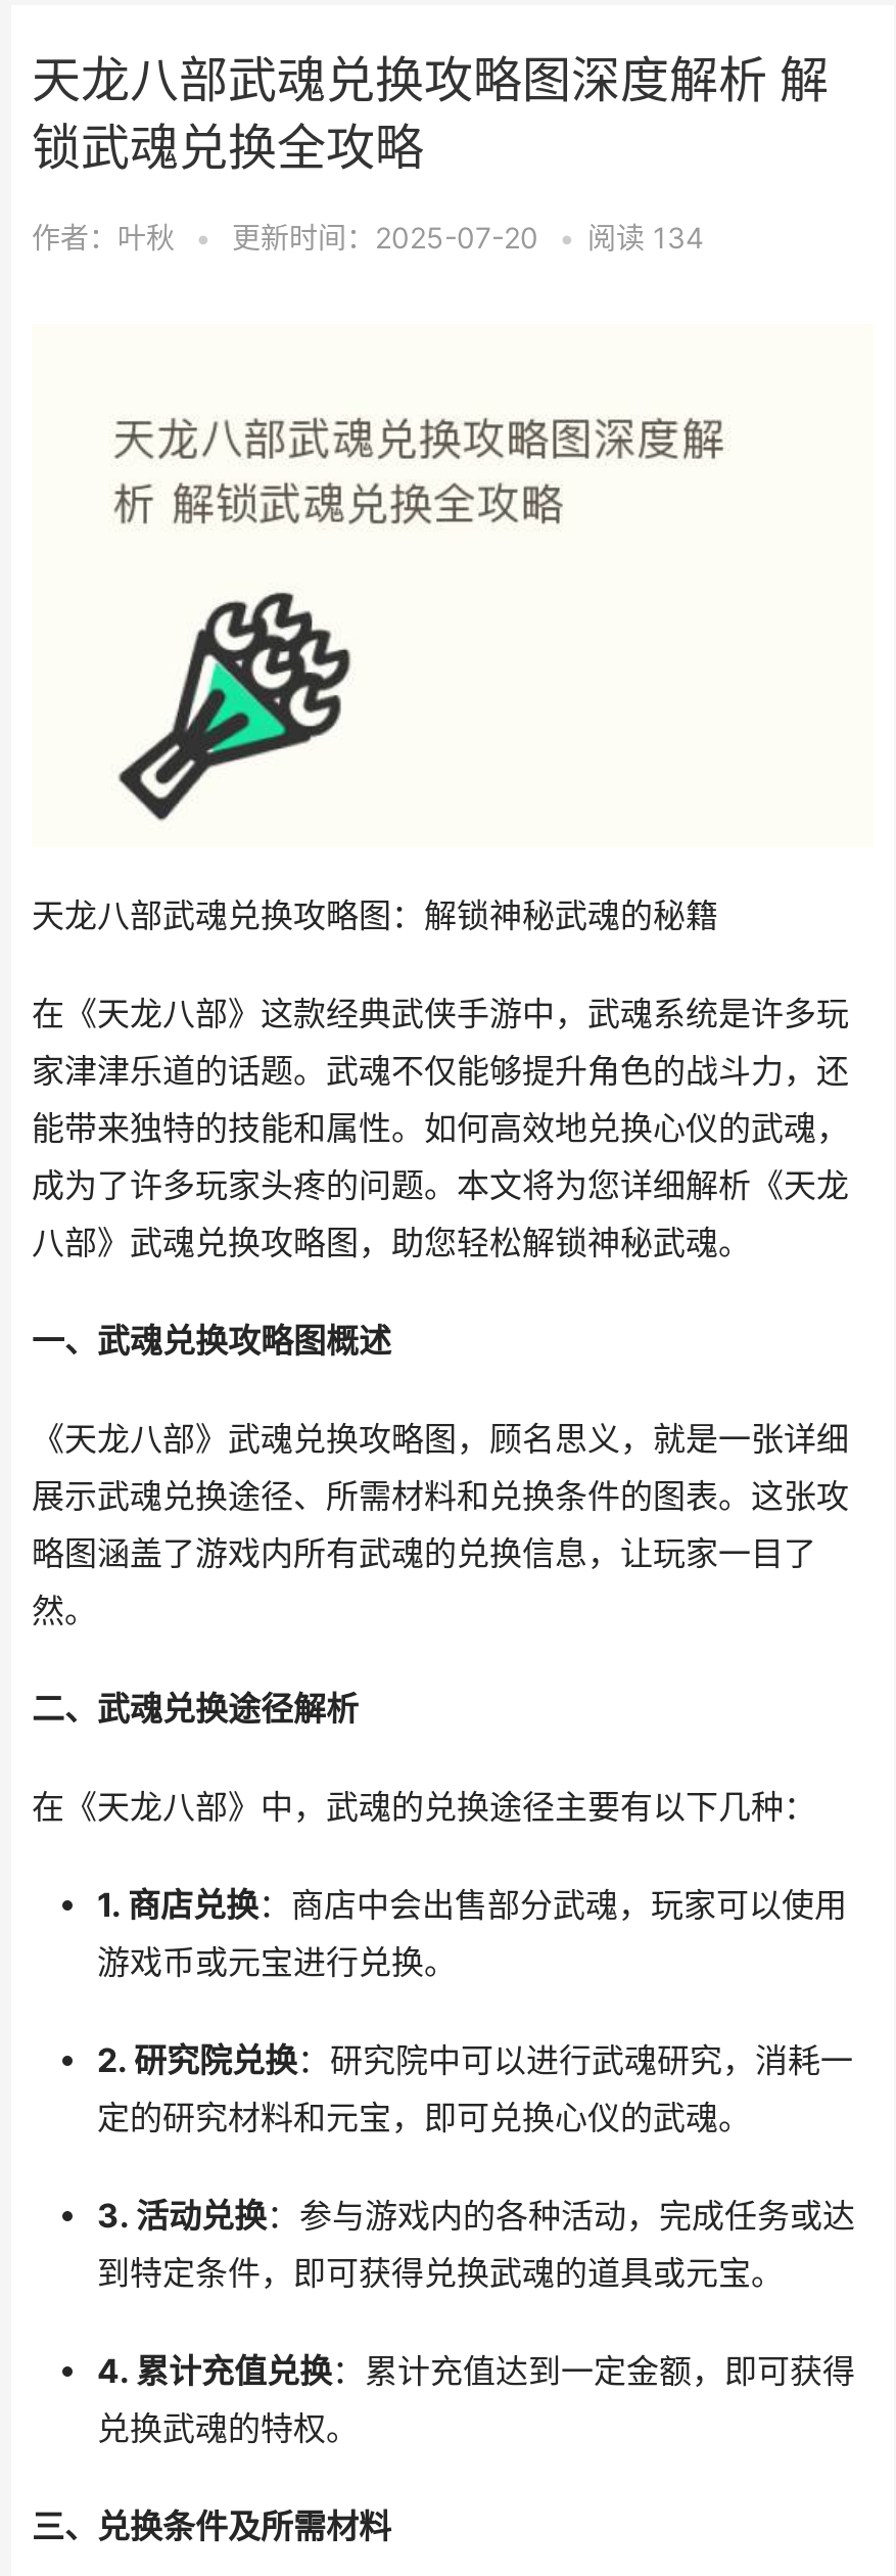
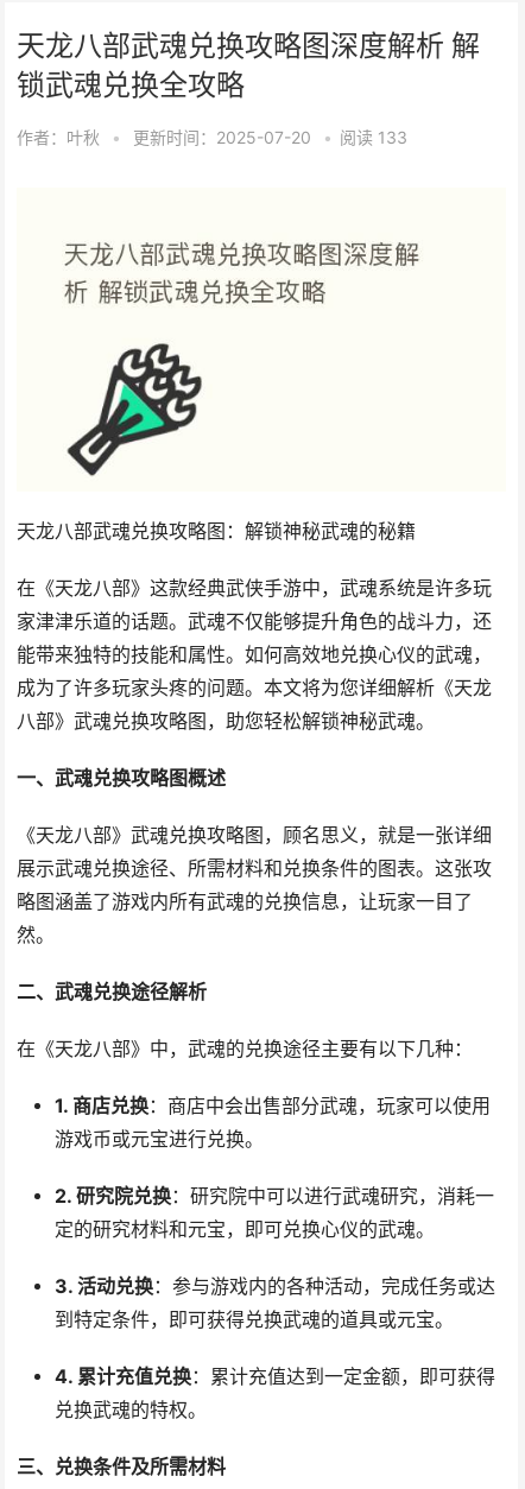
[32,220,704,255] 作者：叶秋 • 更新时间：2025-07-20 • 阅读134 -> [17,127,407,147] 作者：叶秋 • 更新时间：2025-07-20 • 阅读133

